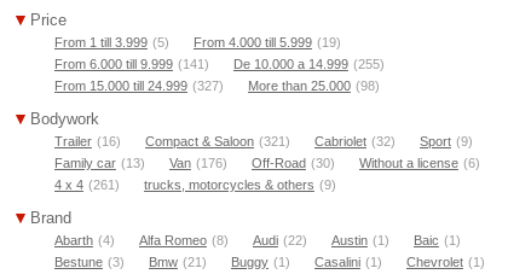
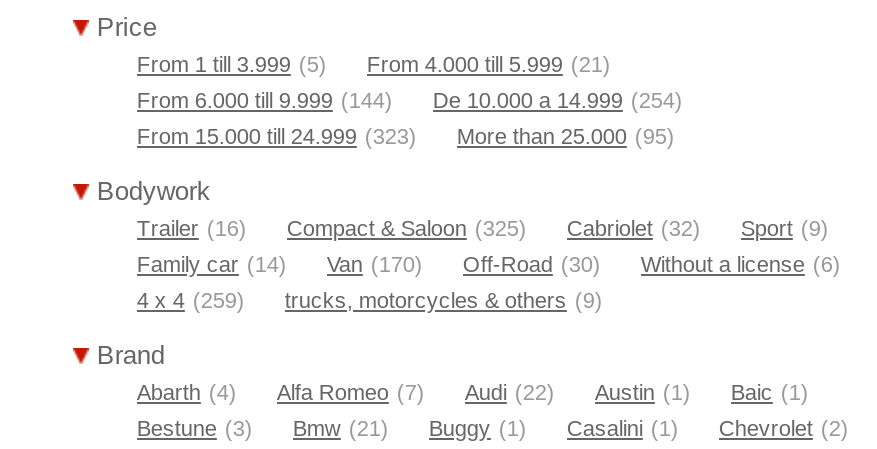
[54,35,341,49] From 1 till 3.999 (5) From 4.000 till 5.999 (19) -> [137,52,611,76] From 1 till 3.999 (5) From 4.000 till 5.999 (21)
[54,56,209,71] From 6.000 till 9.999 (141) -> [137,88,393,112] From 6.000 till 9.999 (144)
[233,56,385,71] De 10.000 a 14.999 (255) -> [433,88,683,112] De 10.000 a 14.999 (254)
[54,78,224,92] From 15.000 till 24.999 (327) -> [137,124,417,148] From 15.000 till 24.999 (323)
[248,78,380,92] More than 25.000 (98) -> [457,124,675,148] More than 25.000 (95)
[145,133,290,148] Compact & Saloon (321) -> [287,216,527,240] Compact & Saloon (325)
[54,155,145,170] Family car (13) -> [137,252,287,276] Family car (14)
[169,155,227,170] Van (176) -> [327,252,423,276] Van (170)
[54,177,336,191] 4 x 4 (261) trucks, motorcycles & others (9) -> [137,288,603,312] 4 x 4 (259) trucks, motorcycles & others (9)
[54,232,461,247] Abarth (4) Alfa Romeo (8) Audi (22) Austin (1) Baic (1) -> [137,380,809,404] Abarth (4) Alfa Romeo (7) Audi (22) Austin (1) Baic (1)
[54,254,485,269] Bestune (3) Bmw (21) Buggy (1) Casalini (1) Chevrolet (1) -> [137,416,849,440] Bestune (3) Bmw (21) Buggy (1) Casalini (1) Chevrolet (2)

